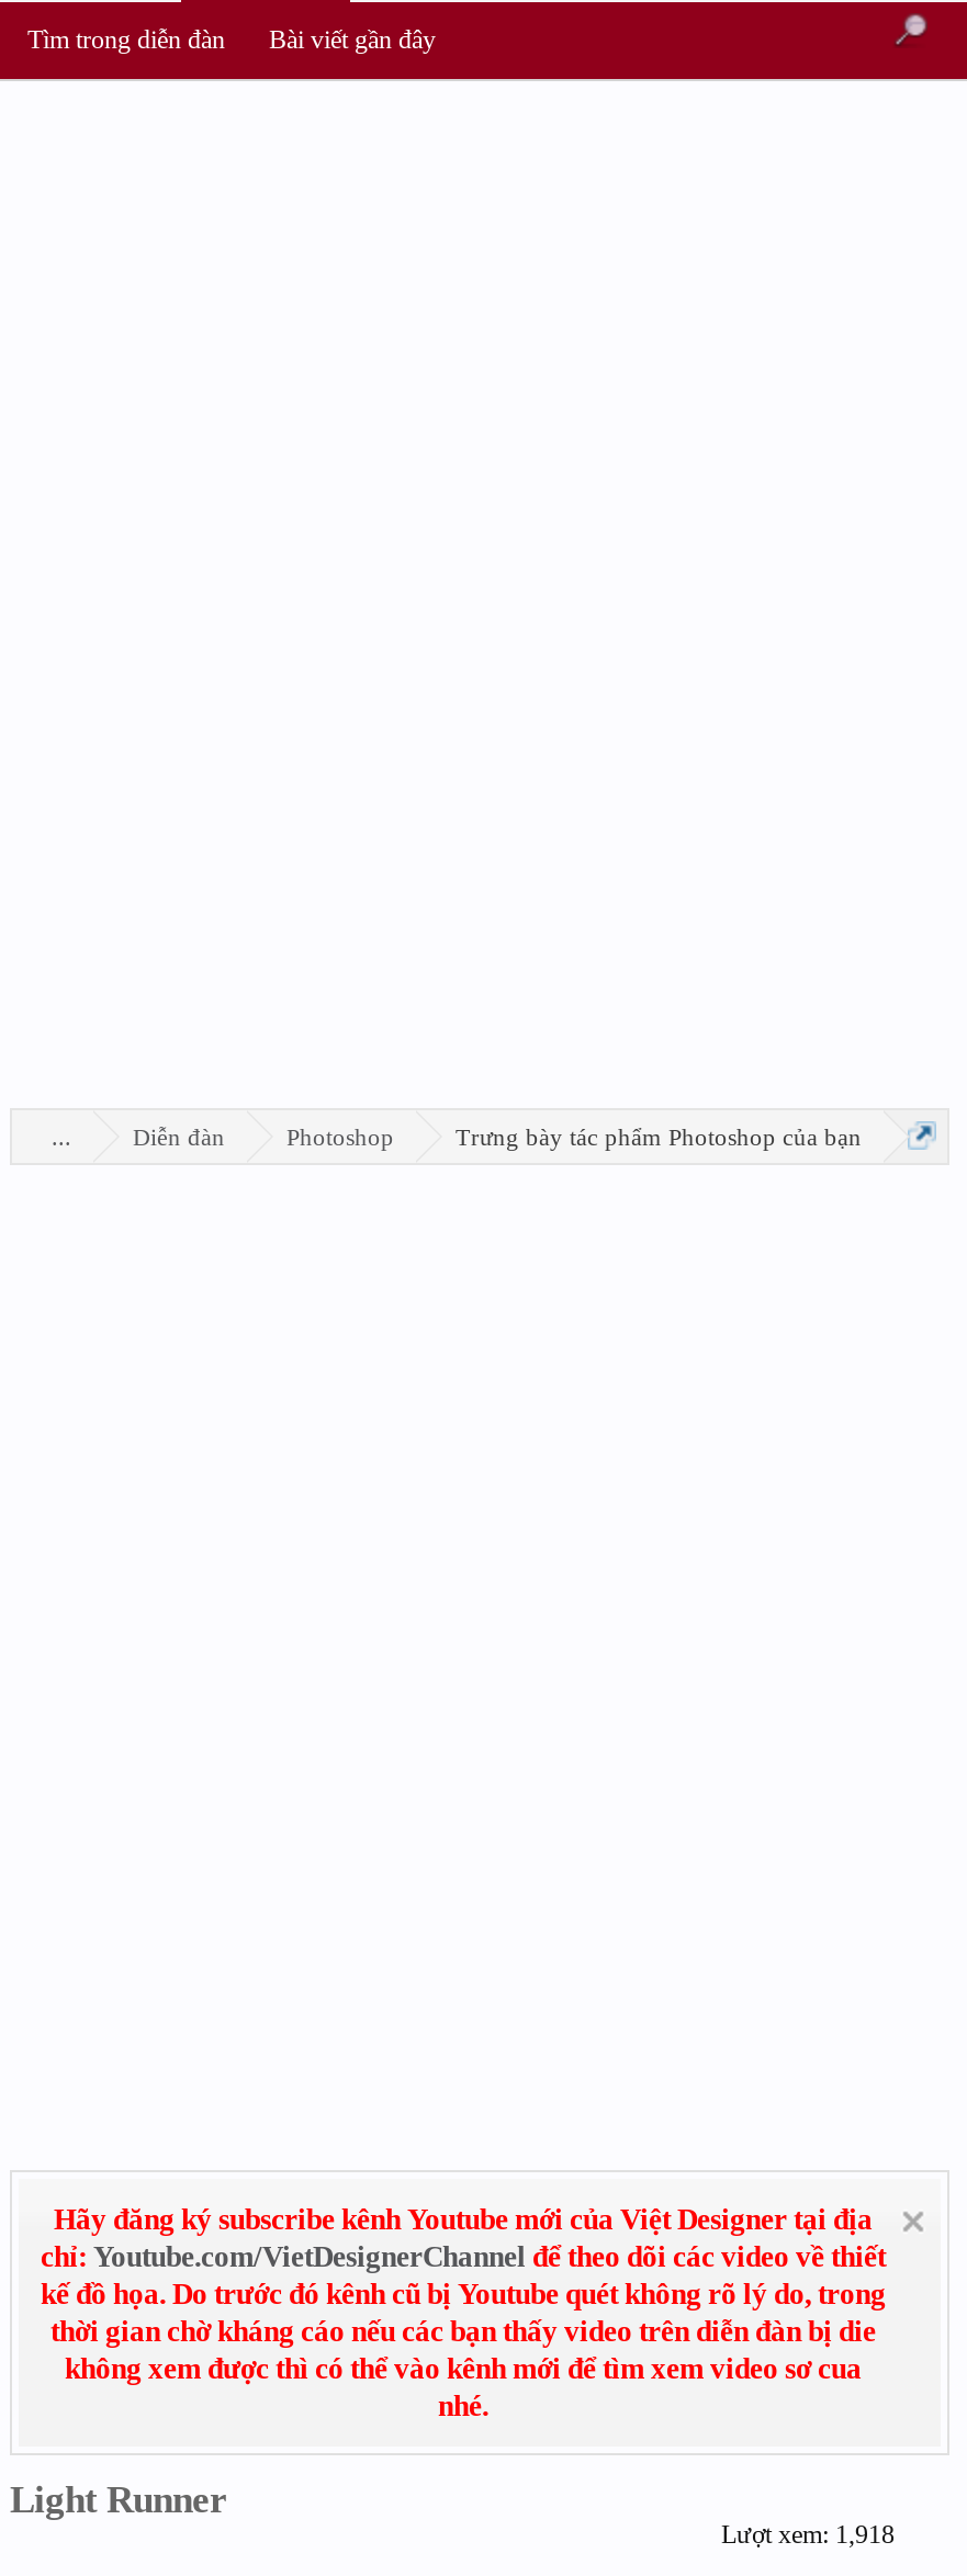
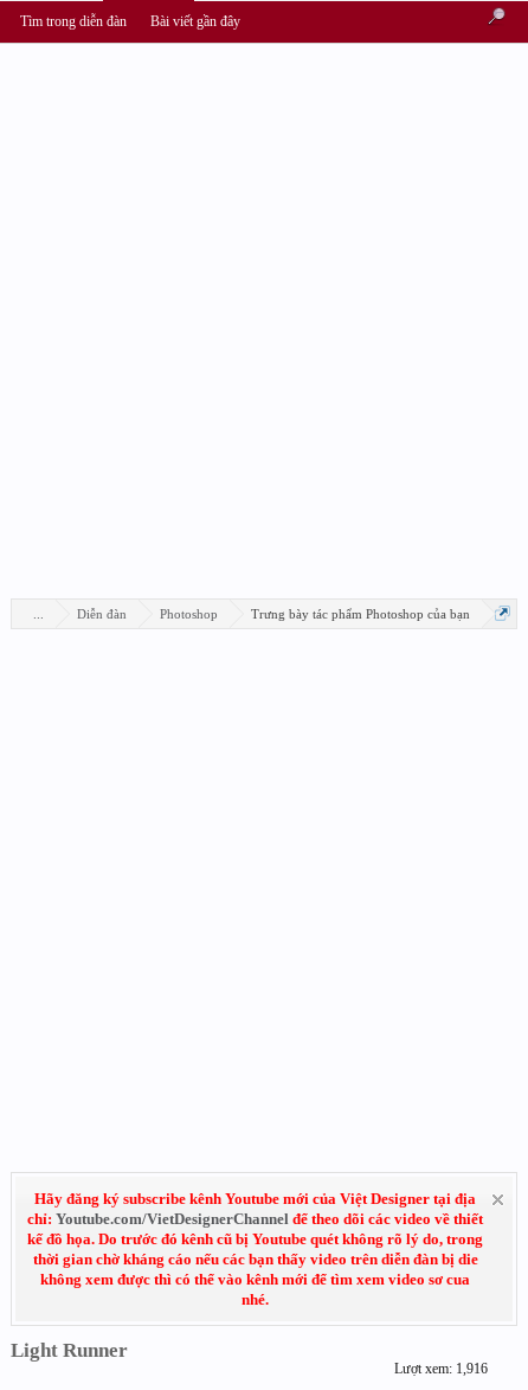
[721,2519,895,2550] Lượt xem: 1,918 -> [394,1360,488,1377] Lượt xem: 1,916

